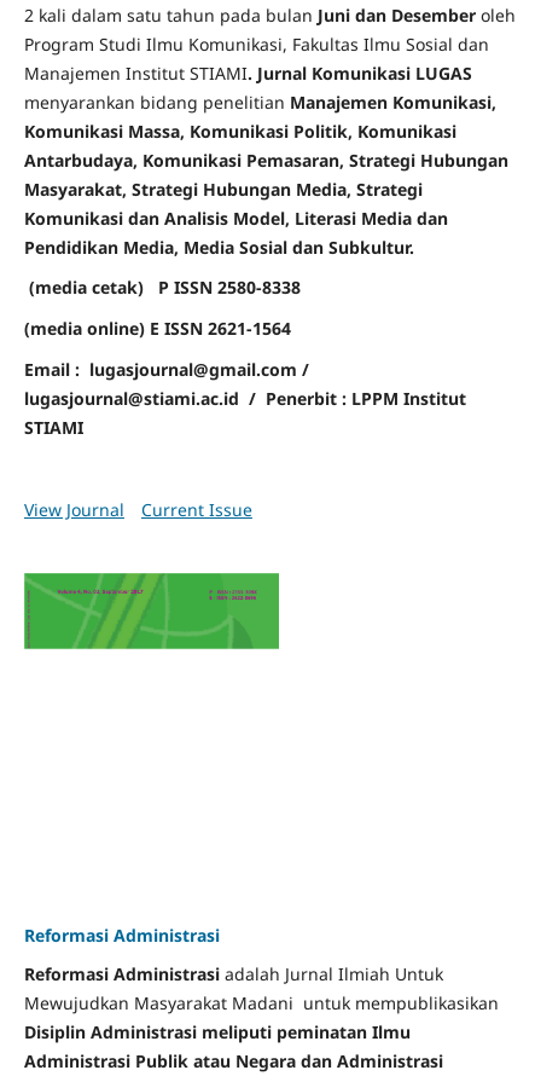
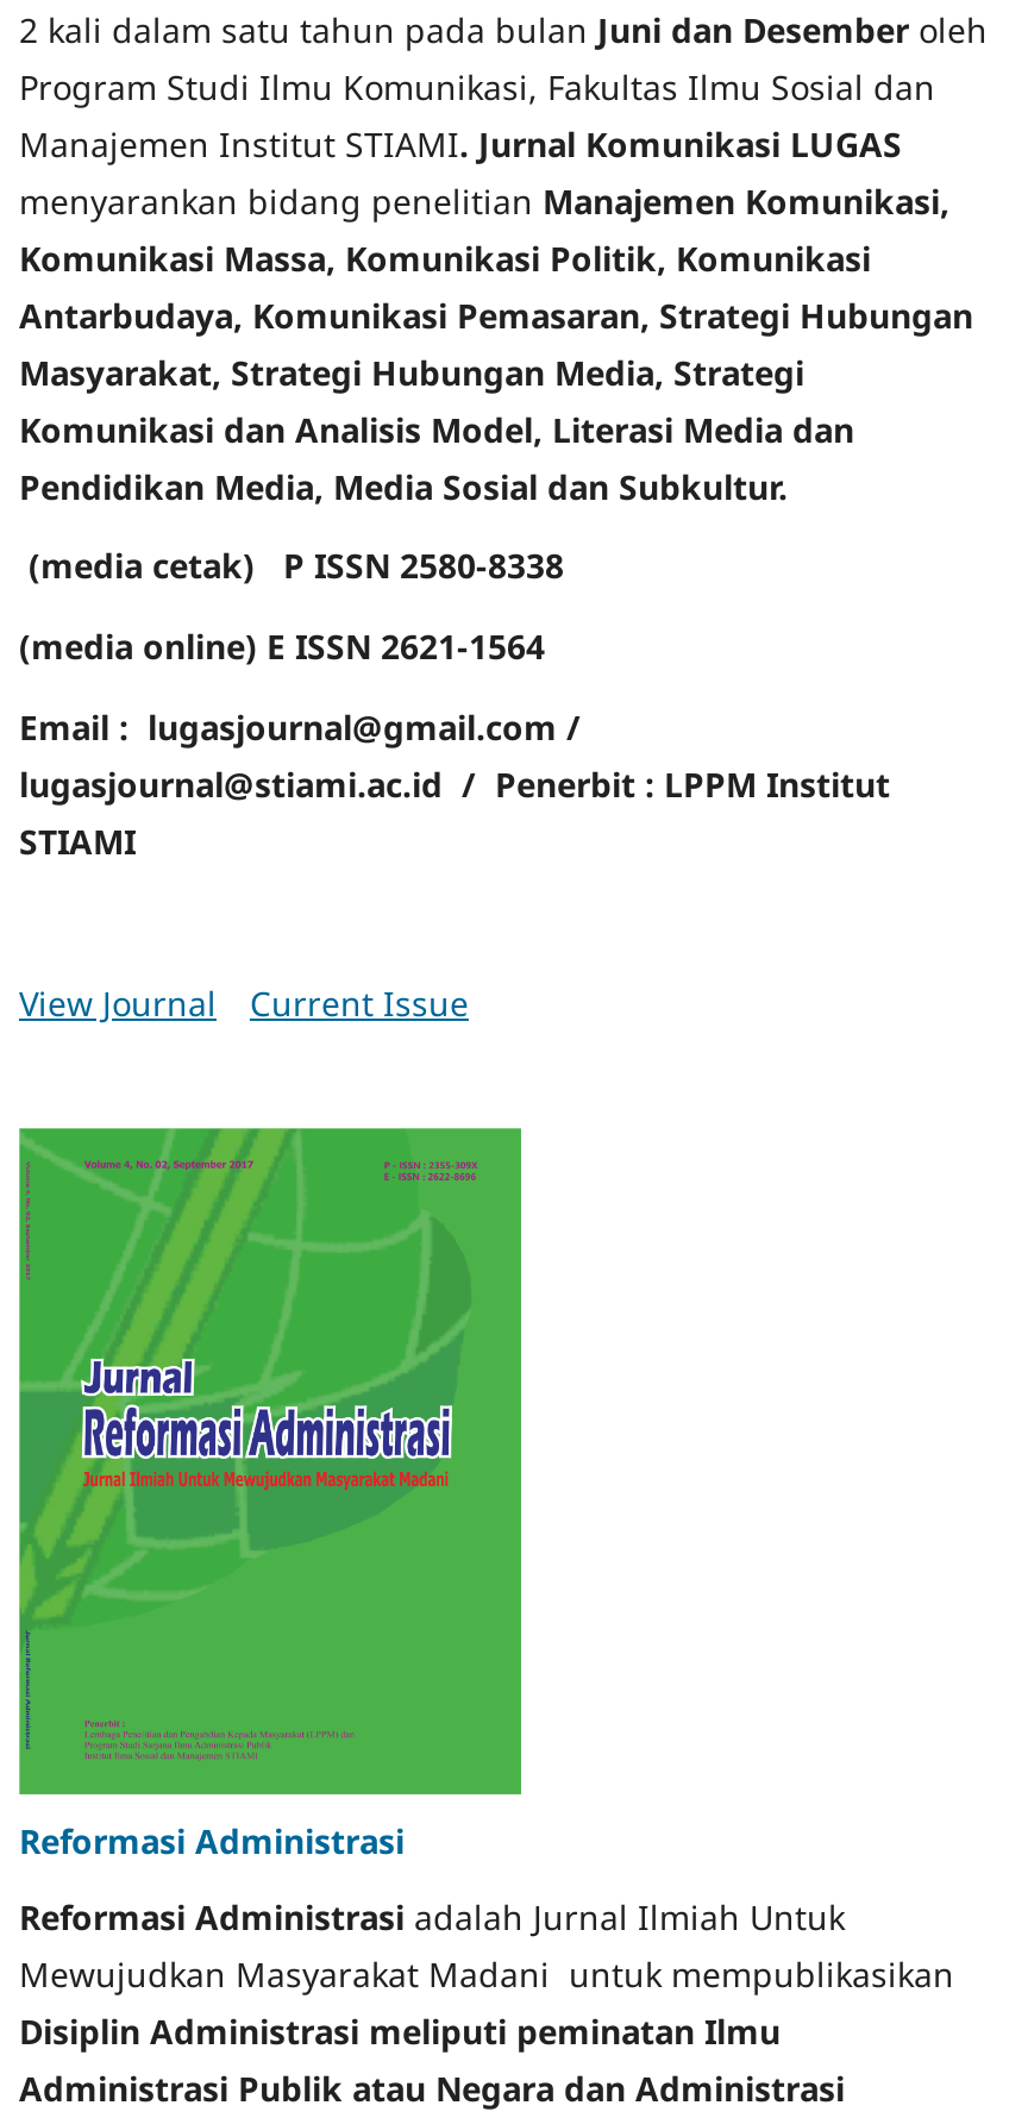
none -> [17,1276,524,1797] [image]

